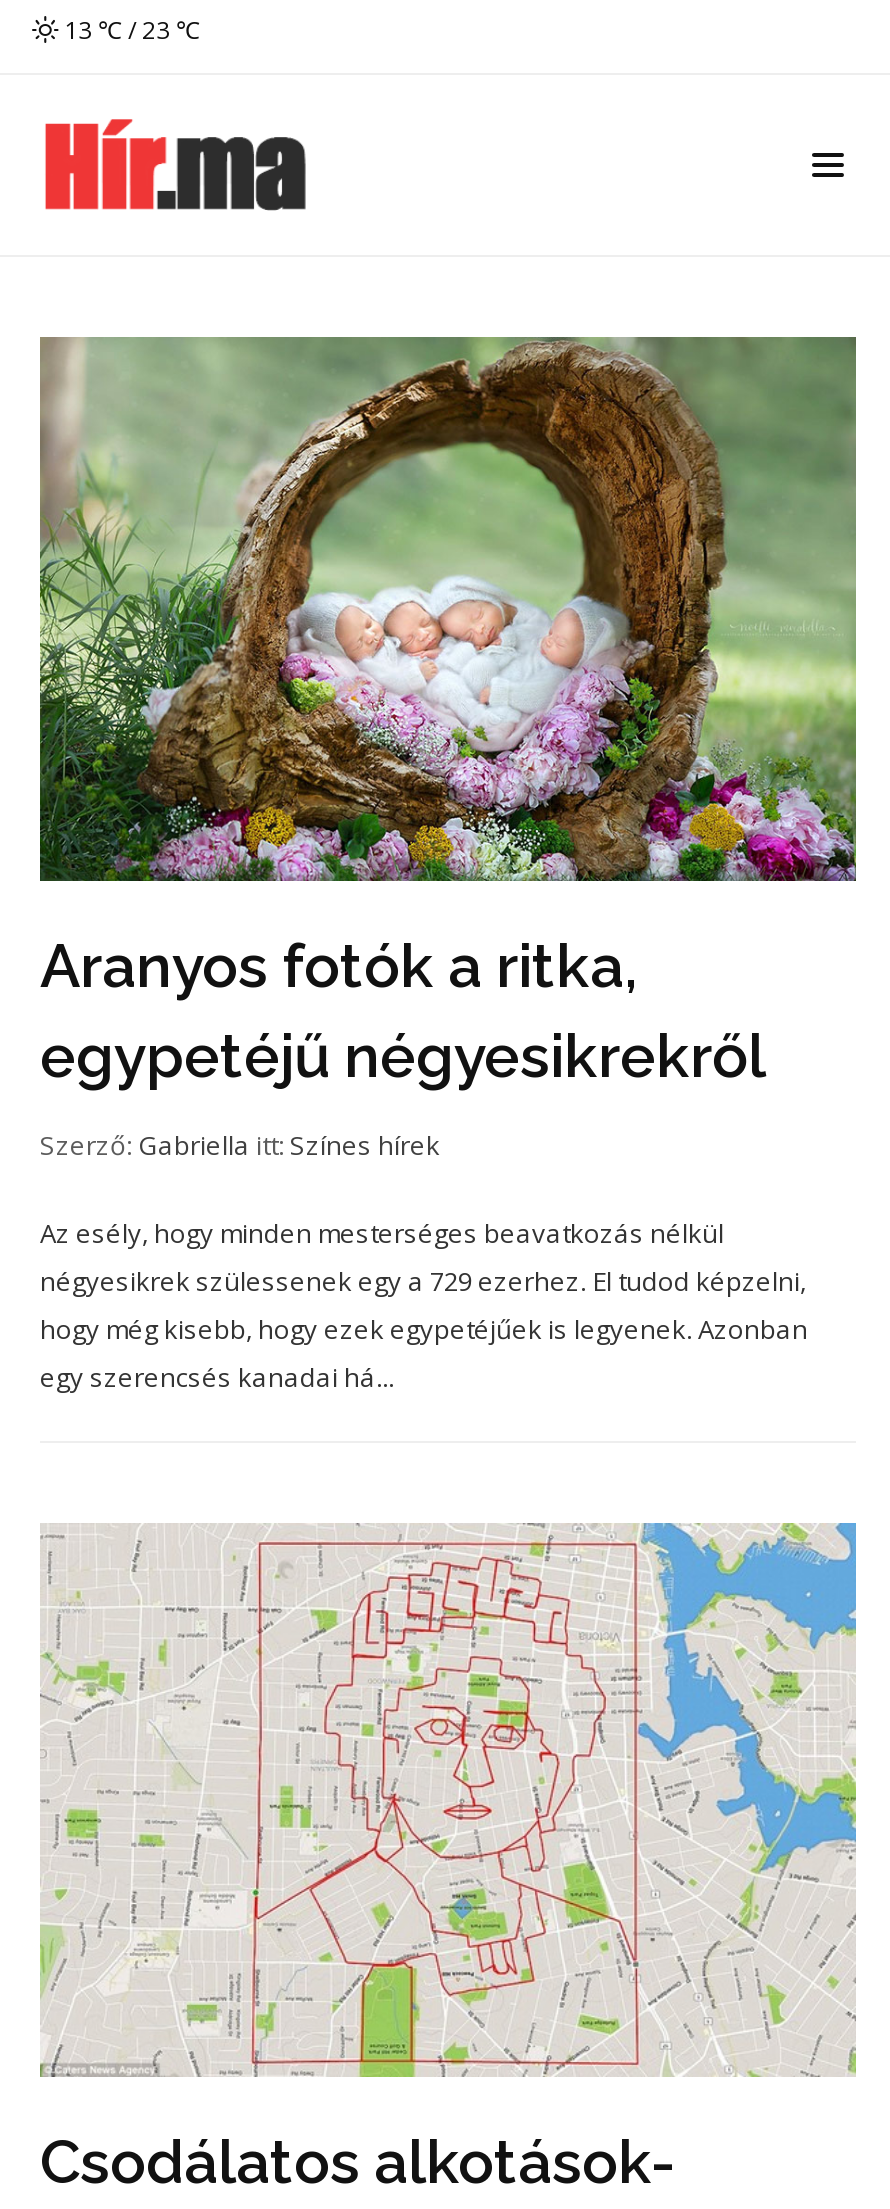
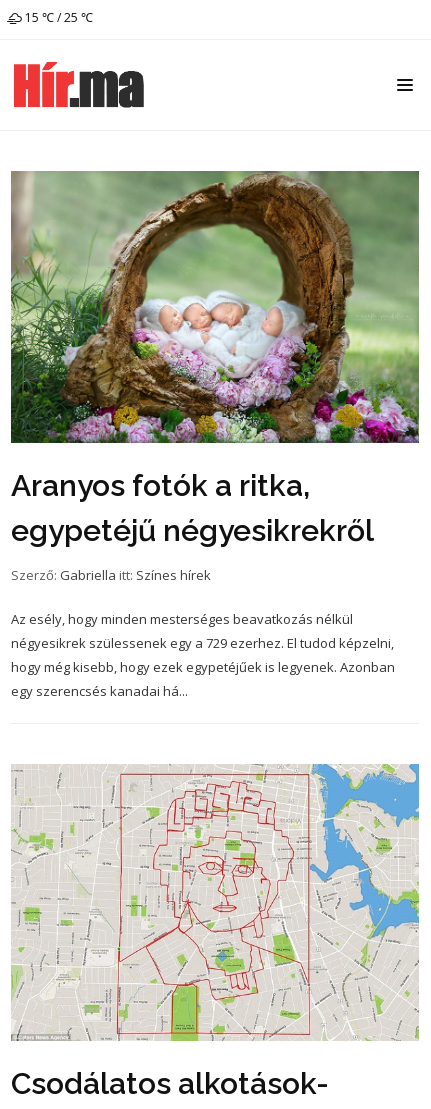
[58,13,200,47] 13 ℃ / 23 ℃ -> [22,9,93,26] 15 ℃ / 25 ℃

